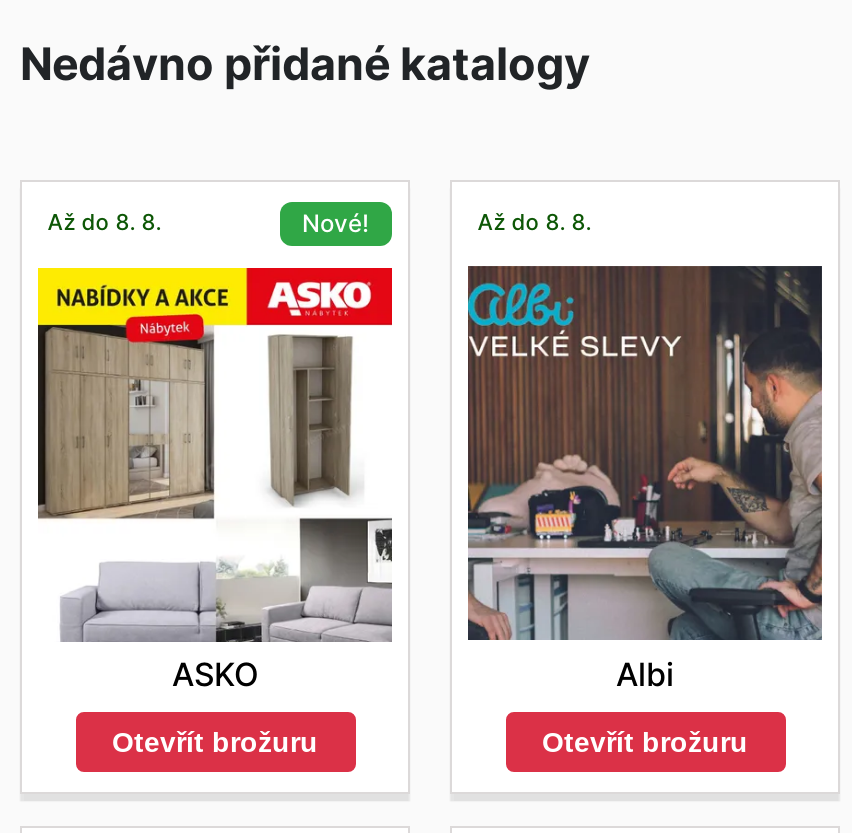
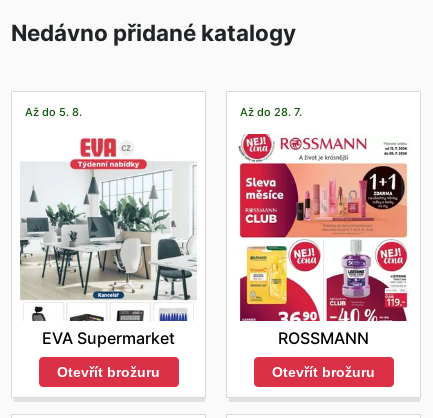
[48,208,370,238] Až do 8. 8. | Nové! -> [25,105,82,119] Až do 5. 8.
[478,208,592,236] Až do 8. 8. -> [240,105,302,119] Až do 28. 7.
[36,266,394,694] [image] | ASKO -> [19,135,197,348] [image] | EVA Supermarket
[466,264,824,694] [image] | Albi -> [235,133,412,348] [image] | ROSSMANN

